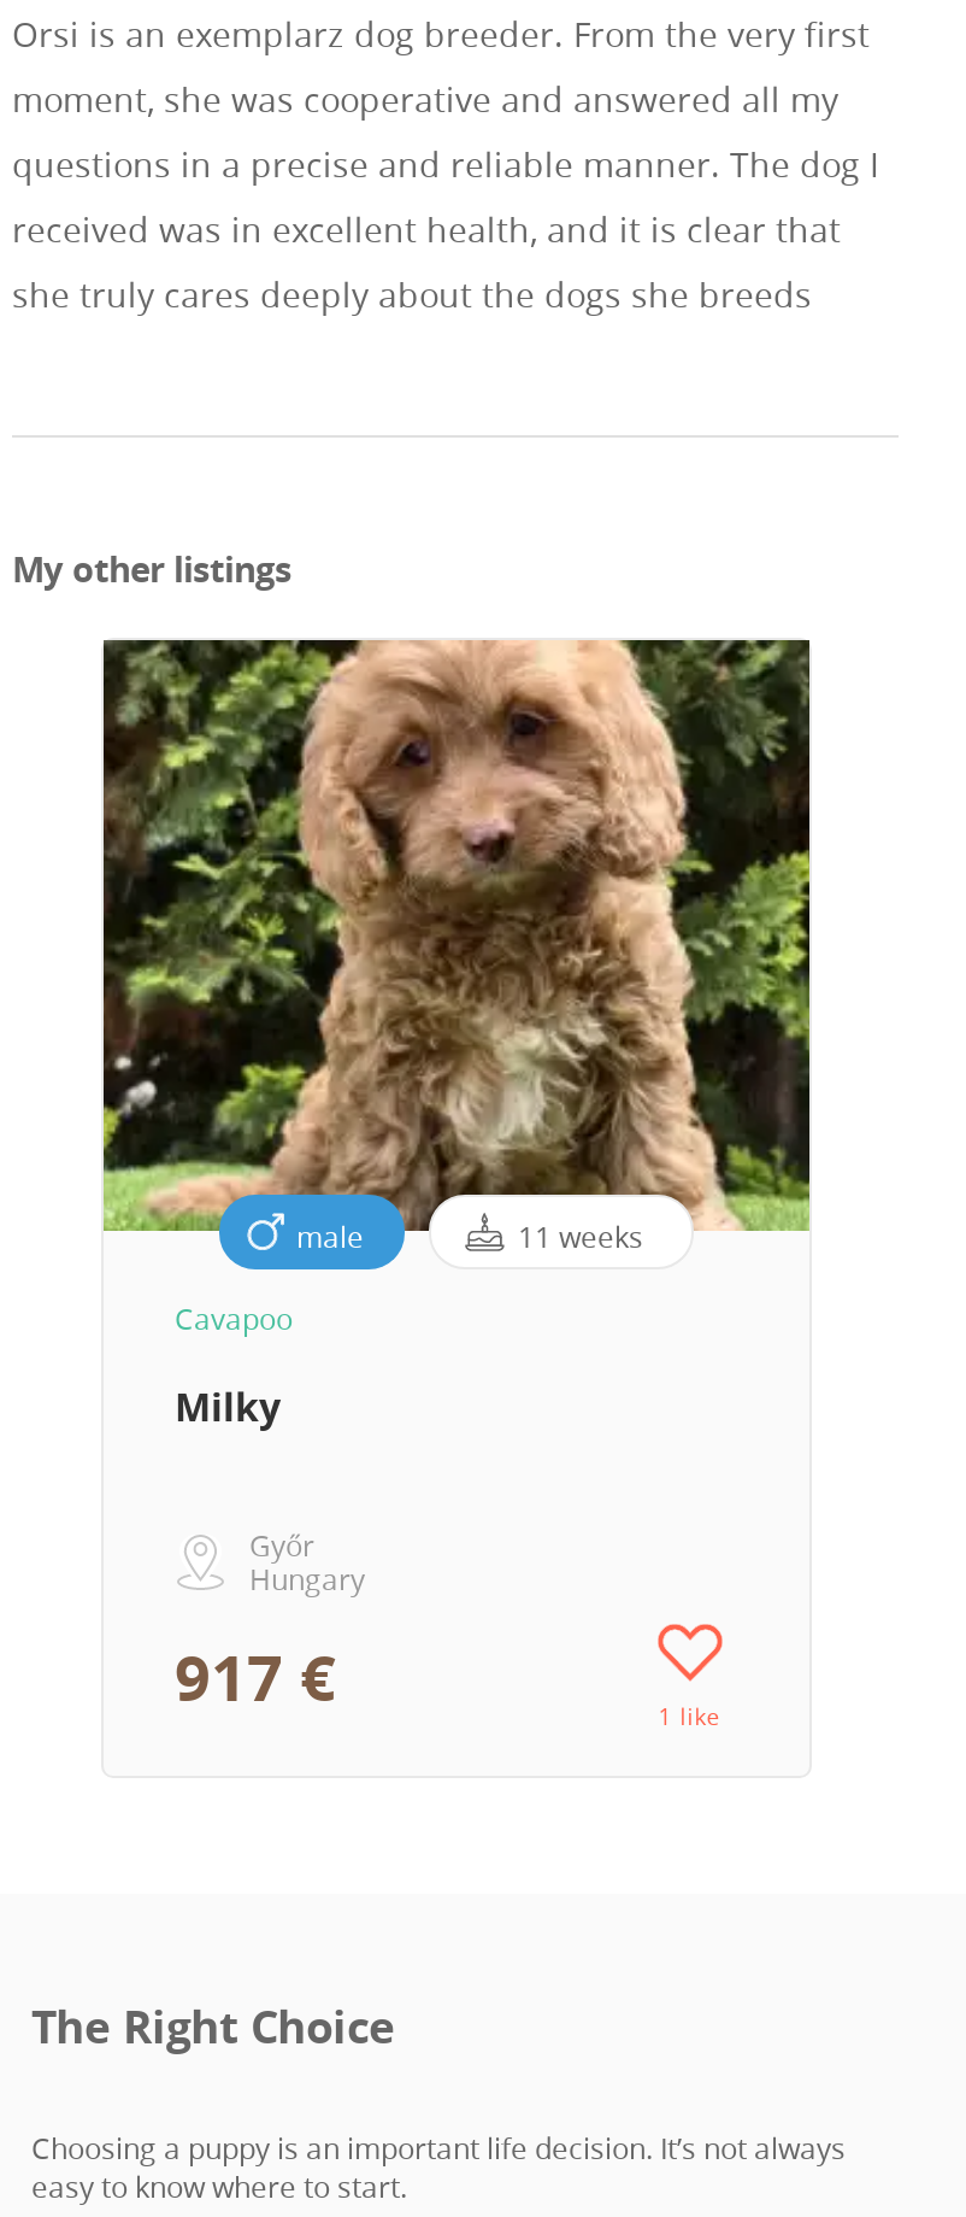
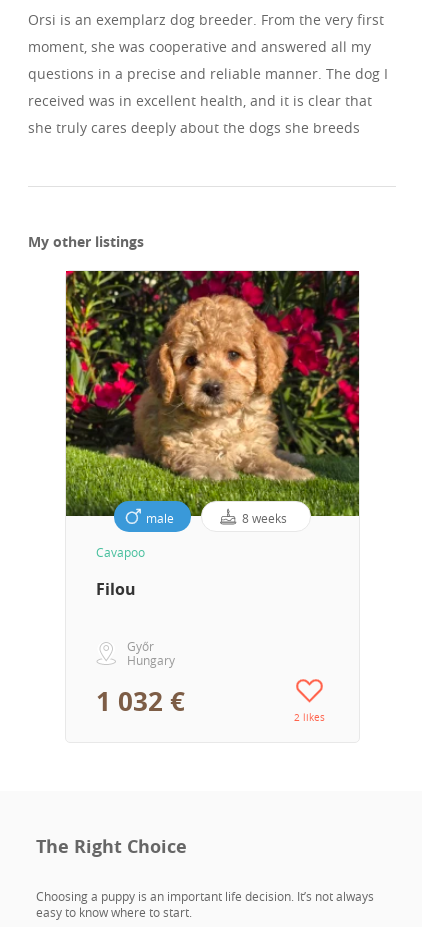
[101,638,812,1255] [image] | 11 weeks -> [65,270,360,526] [image] | 8 weeks
[175,1380,281,1433] Milky -> [95,578,135,600] Filou
[175,1633,721,1732] 917 € | 1 like -> [95,683,325,724] 1 032 € | 2 likes

